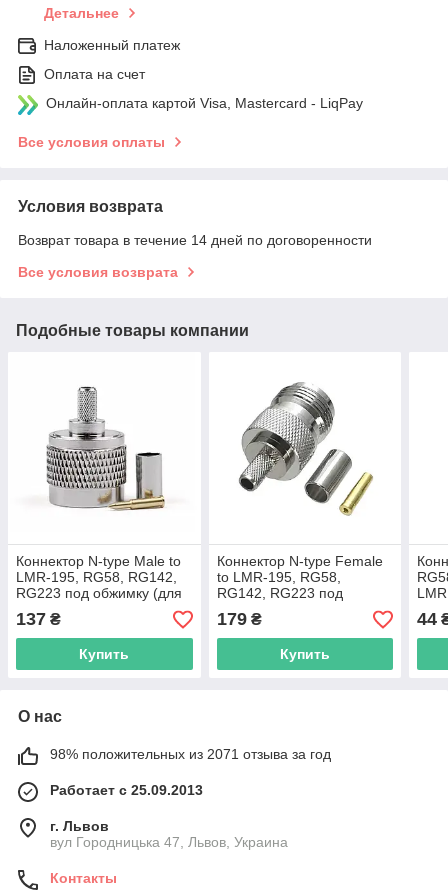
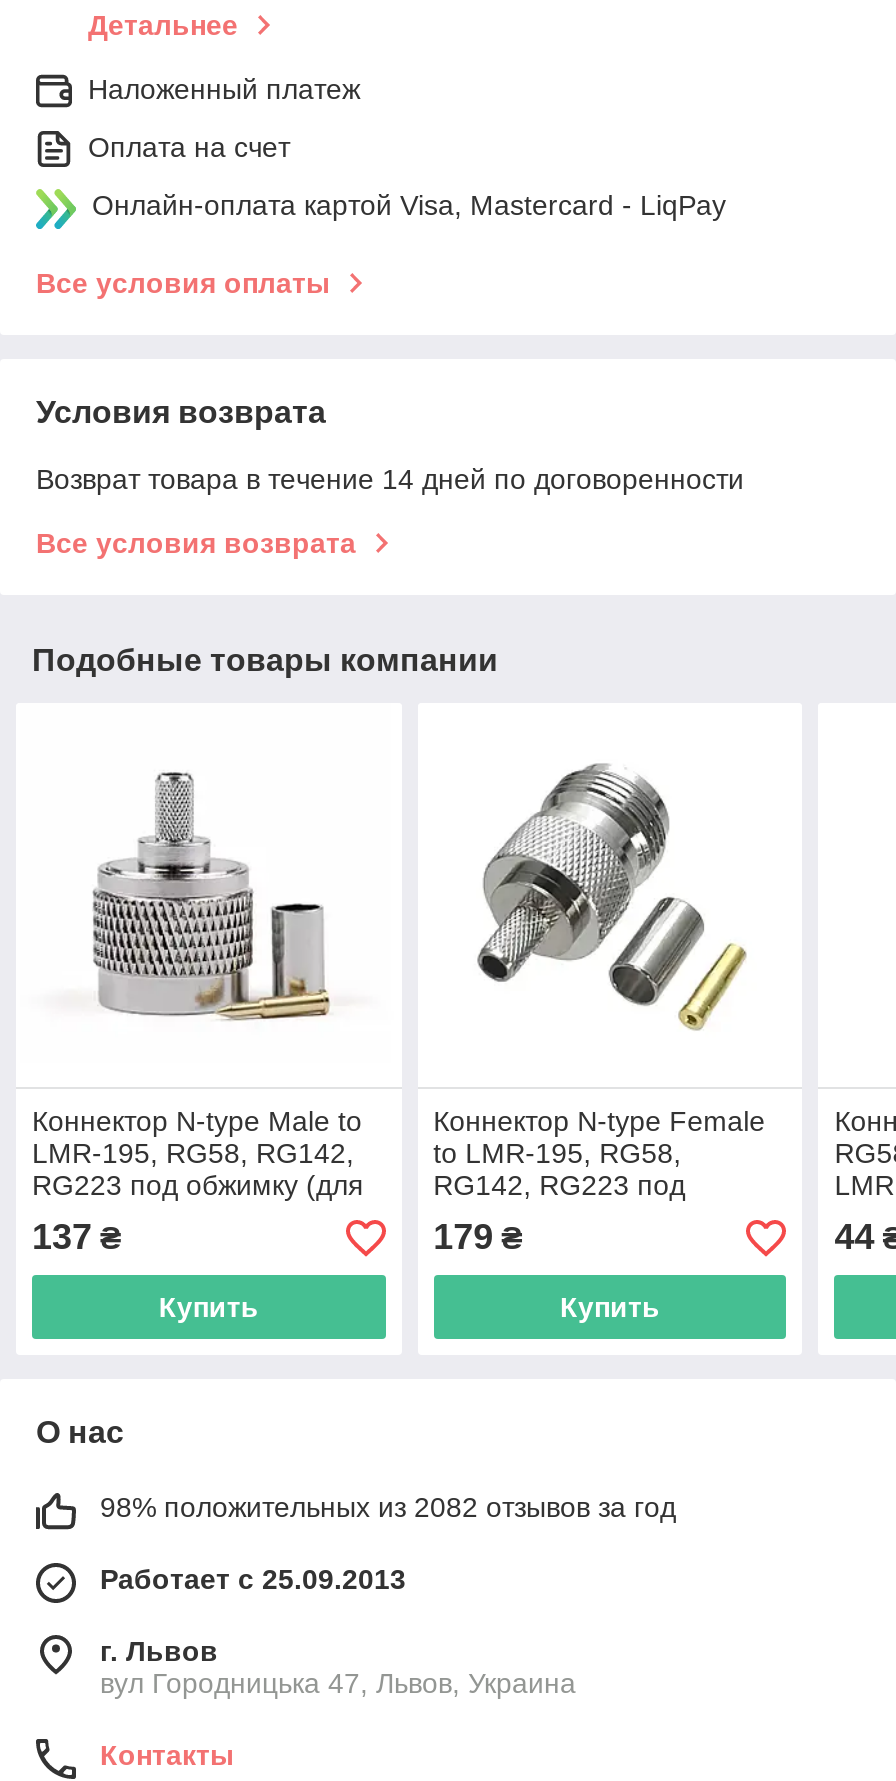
[50,746,331,762] 98% положительных из 2071 отзыва за год -> [100,1492,676,1524] 98% положительных из 2082 отзывов за год

